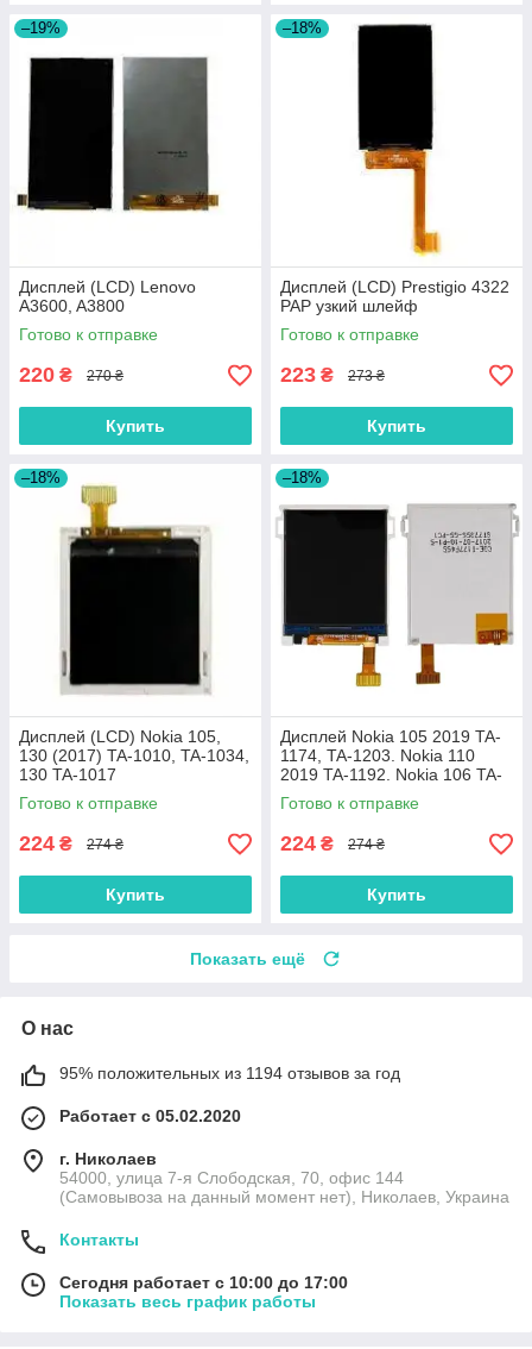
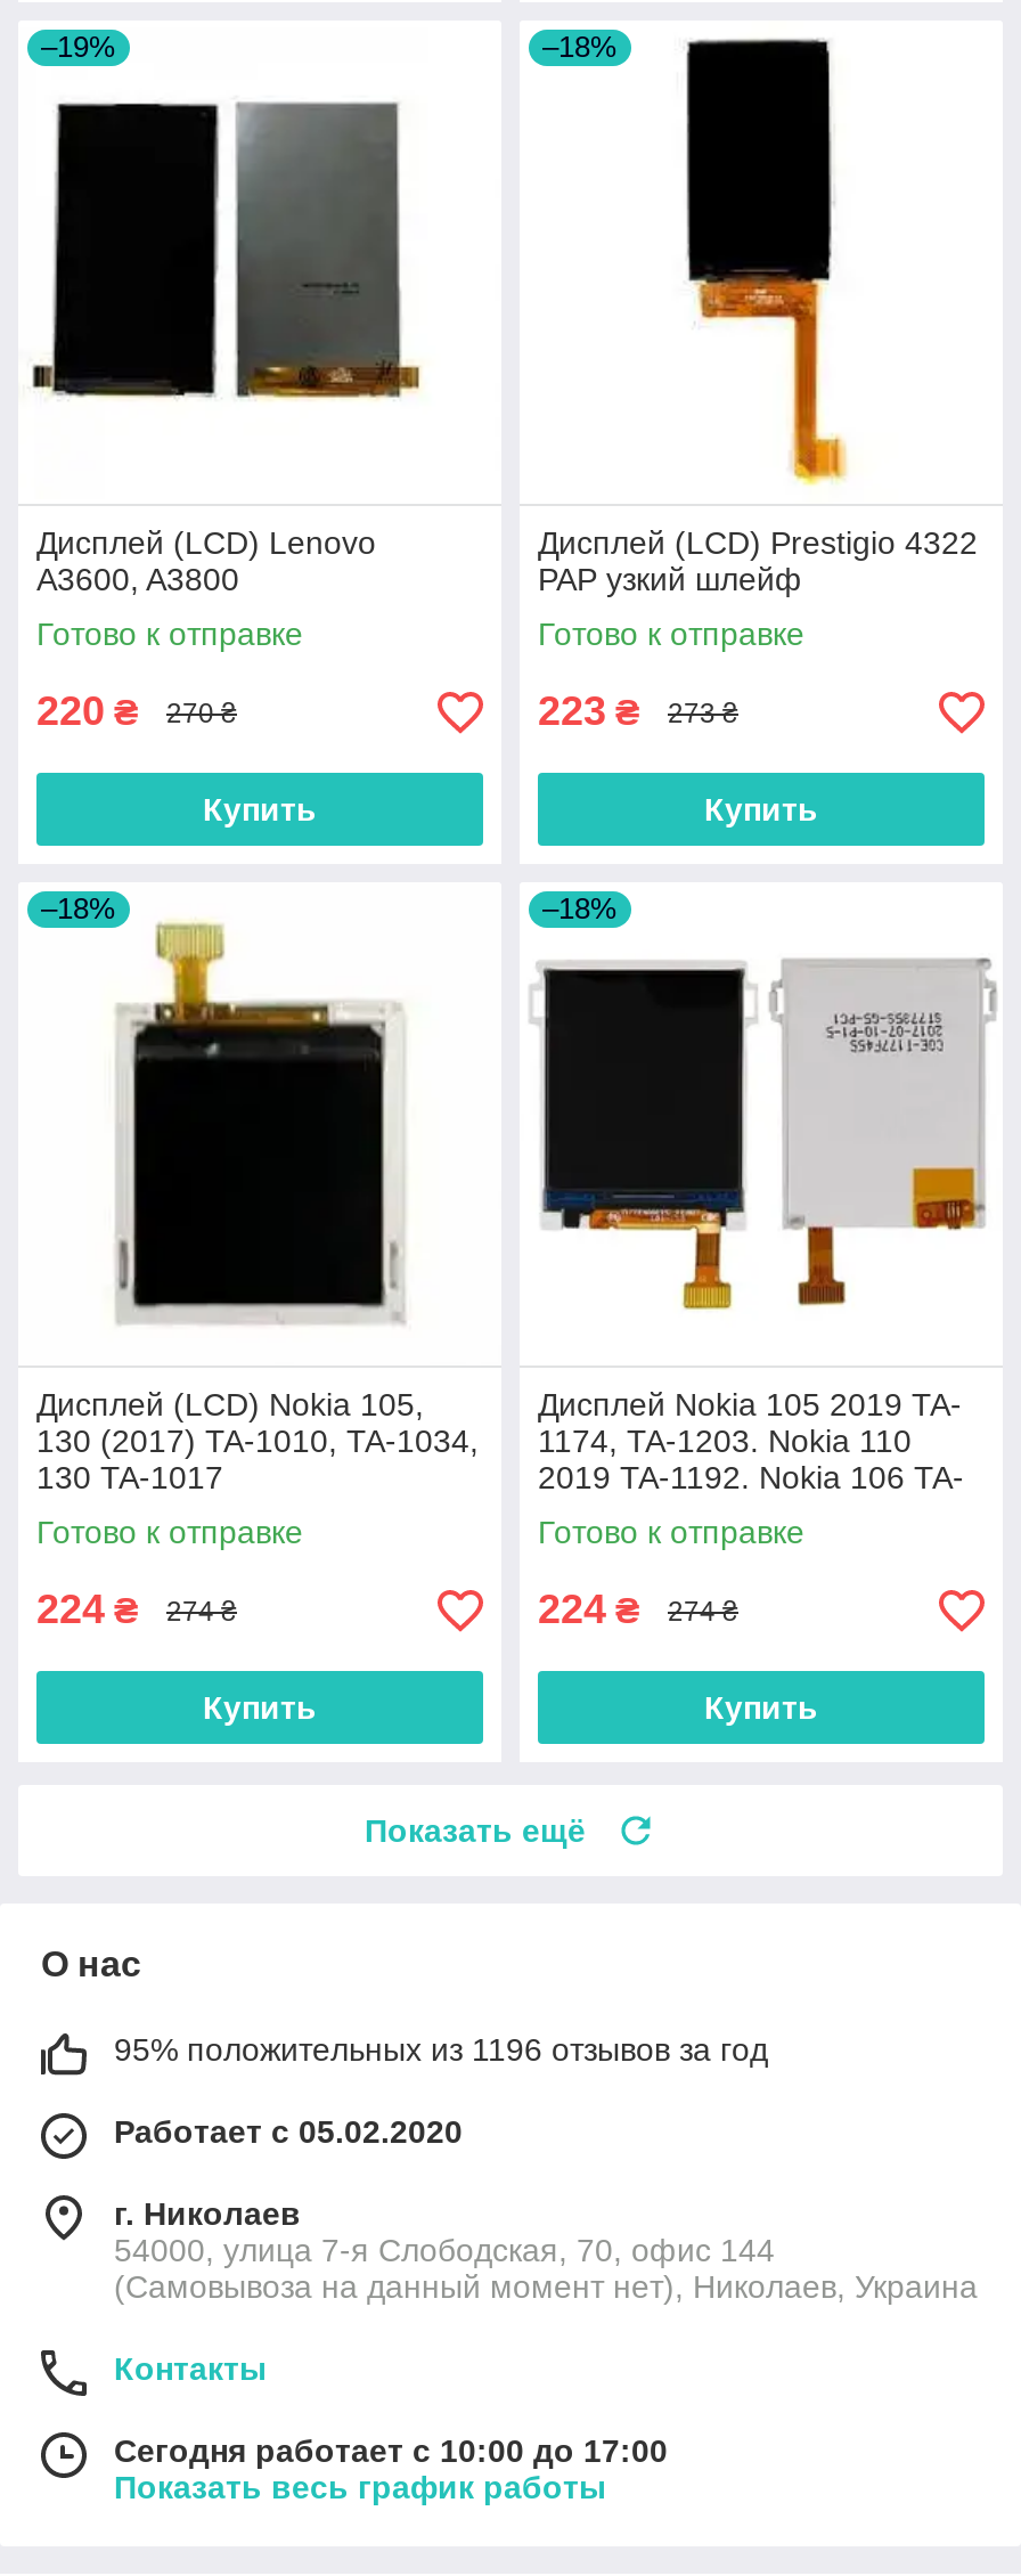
[59,1064,400,1083] 95% положительных из 1194 отзывов за год -> [114,2032,768,2069] 95% положительных из 1196 отзывов за год

